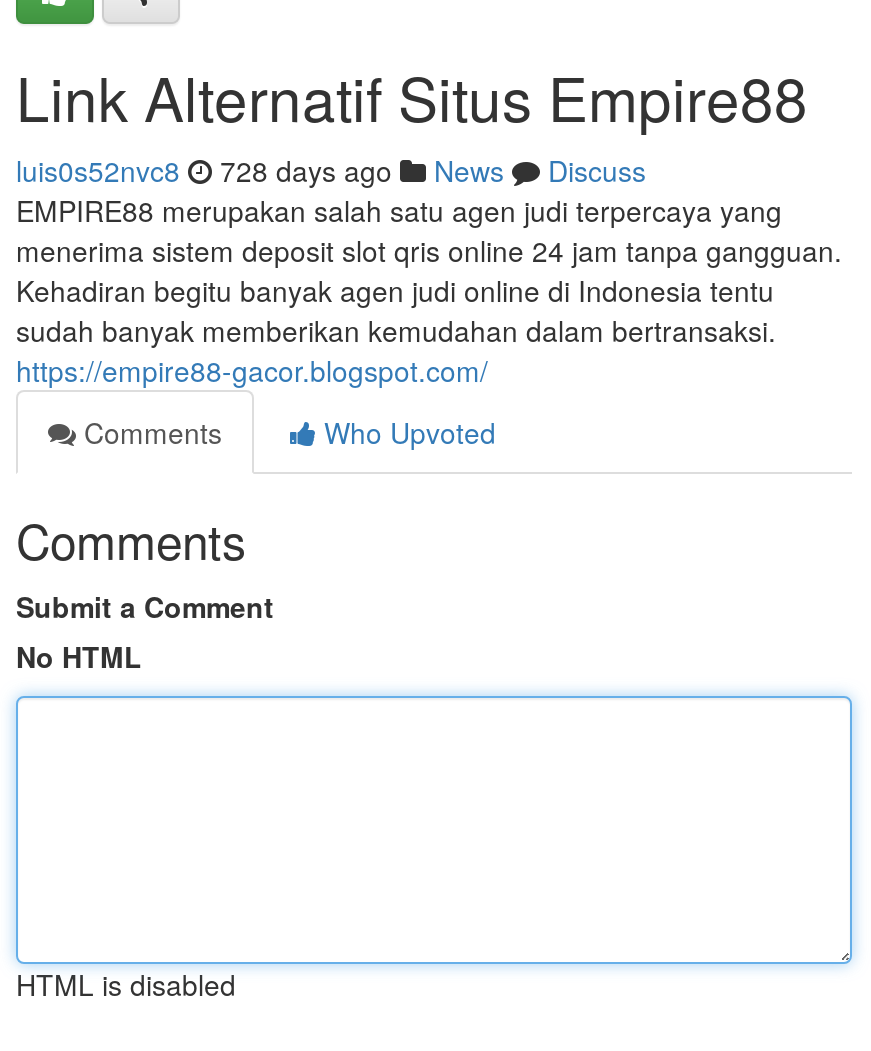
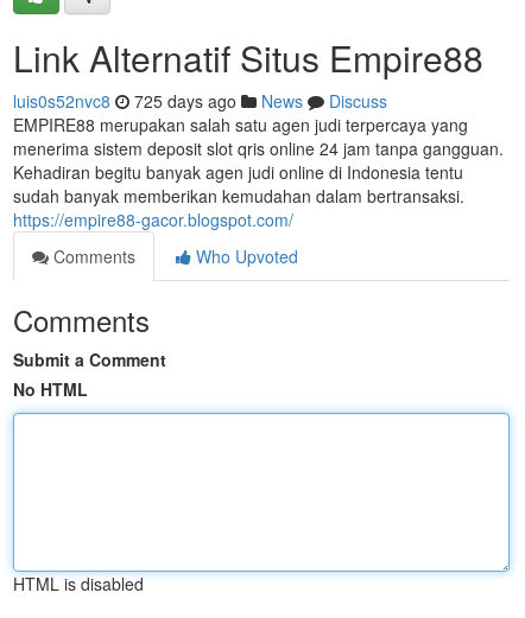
[16,150,646,190] luis0s52nvc8 728 days ago News Discuss -> [13,89,387,113] luis0s52nvc8 725 days ago News Discuss

